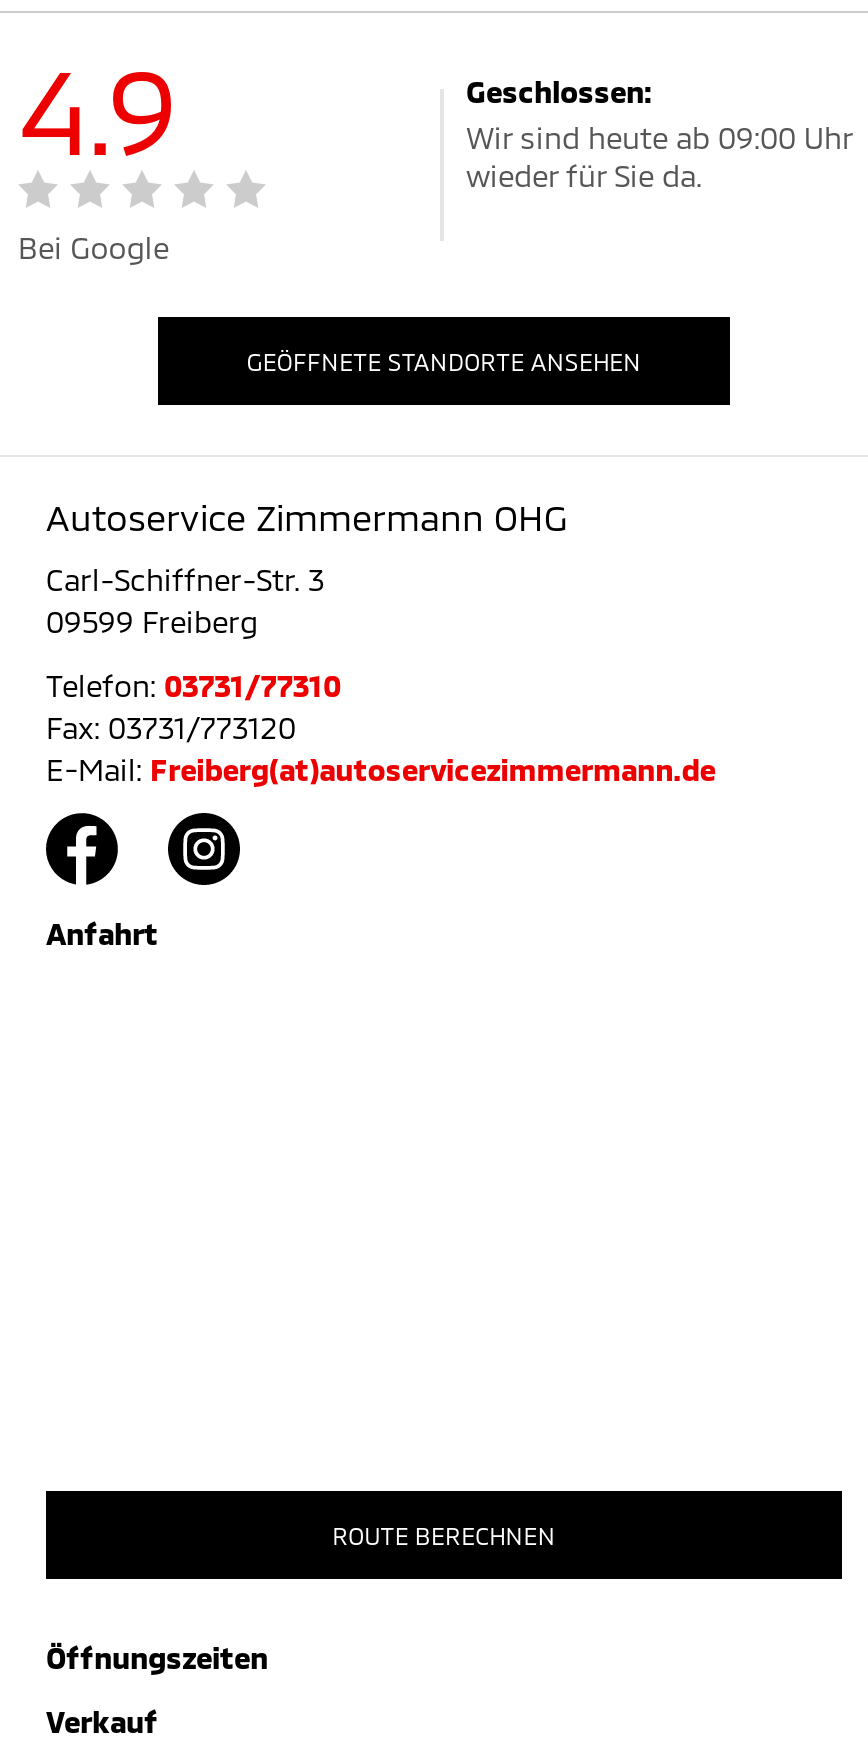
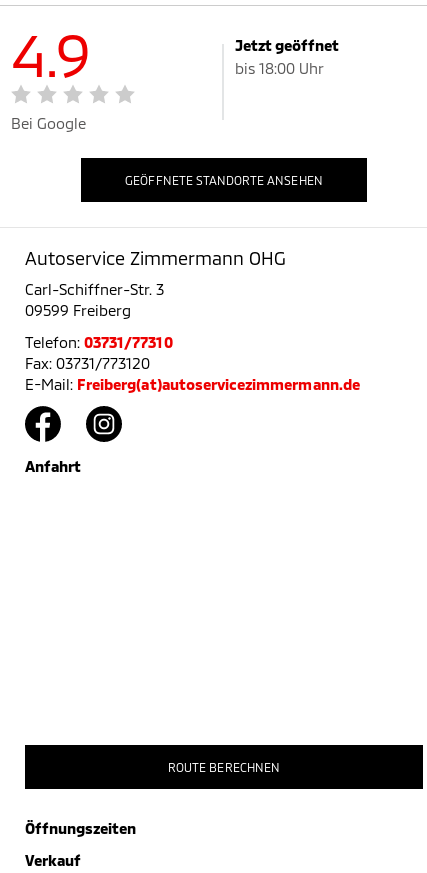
[466,73,852,193] Geschlossen: | Wir sind heute ab 09:00 Uhr | wieder für Sie da. -> [235,36,339,77] Jetzt geöffnet | bis 18:00 Uhr

